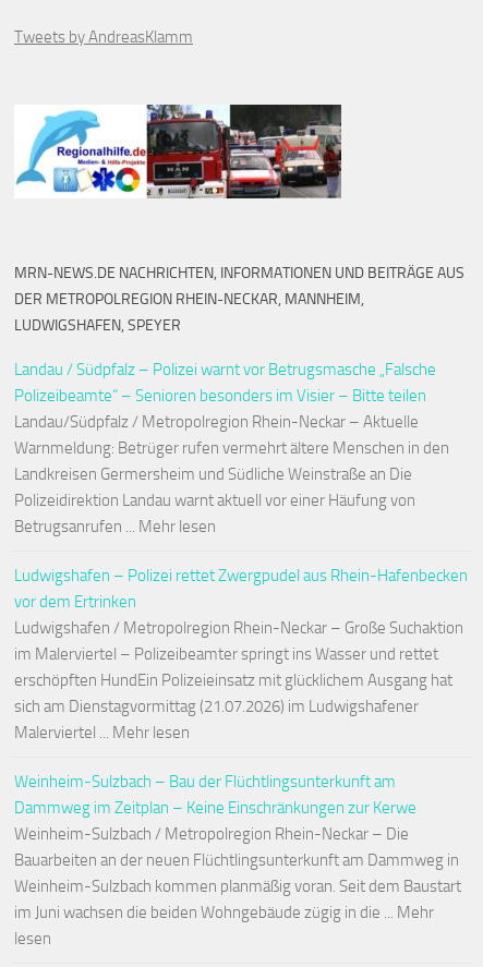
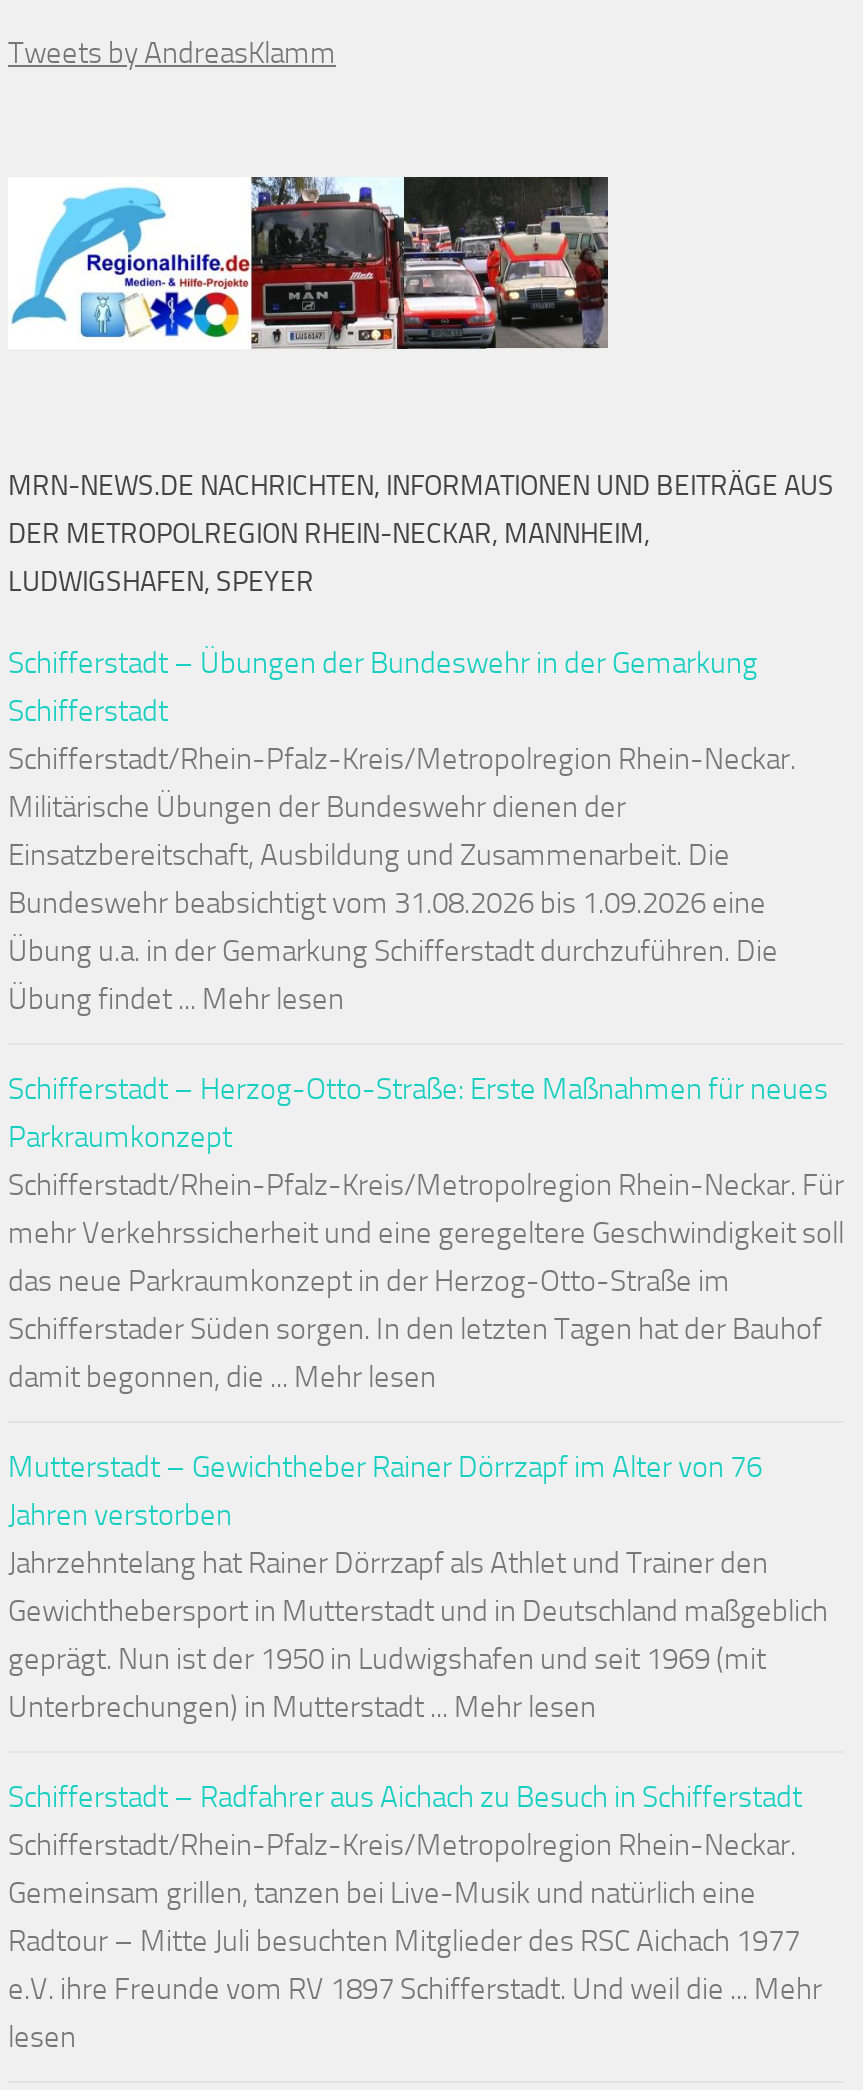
[14,360,468,922] Landau / Südpfalz – Polizei warnt vor Betrugsmasche „Falsche | Polizeibeamte“ – Senioren besonders im Visier – Bitte teilen | Landau/Südpfalz / Metropolregion Rhein-Neckar – Aktuelle | Warnmeldung: Betrüger rufen vermehrt ältere Menschen in den | Landkreisen Germersheim und Südliche Weinstraße an Die | Polizeidirektion Landau warnt aktuell vor einer Häufung von | Betrugsanrufen ... Mehr lesen | Ludwigshafen – Polizei rettet Zwergpudel aus Rhein-Hafenbecken | vor dem Ertrinken | Ludwigshafen / Metropolregion Rhein-Neckar – Große Suchaktion | im Malerviertel – Polizeibeamter springt ins Wasser und rettet | erschöpften HundEin Polizeieinsatz mit glücklichem Ausgang hat | sich am Dienstagvormittag (21.07.2026) im Ludwigshafener | Malerviertel ... Mehr lesen | Weinheim-Sulzbach – Bau der Flüchtlingsunterkunft am | Dammweg im Zeitplan – Keine Einschränkungen zur Kerwe | Weinheim-Sulzbach / Metropolregion Rhein-Neckar – Die | Bauarbeiten an der neuen Flüchtlingsunterkunft am Dammweg in | Weinheim-Sulzbach kommen planmäßig voran. Seit dem Baustart | im Juni wachsen die beiden Wohngebäude zügig in die ... Mehr -> [8,645,844,2007] Schifferstadt – Übungen der Bundeswehr in der Gemarkung | Schifferstadt | Schifferstadt/Rhein-Pfalz-Kreis/Metropolregion Rhein-Neckar. | Militärische Übungen der Bundeswehr dienen der | Einsatzbereitschaft, Ausbildung und Zusammenarbeit. Die | Bundeswehr beabsichtigt vom 31.08.2026 bis 1.09.2026 eine | Übung u.a. in der Gemarkung Schifferstadt durchzuführen. Die | Übung findet ... Mehr lesen | Schifferstadt – Herzog-Otto-Straße: Erste Maßnahmen für neues | Parkraumkonzept | Schifferstadt/Rhein-Pfalz-Kreis/Metropolregion Rhein-Neckar. Für | mehr Verkehrssicherheit und eine geregeltere Geschwindigkeit soll | das neue Parkraumkonzept in der Herzog-Otto-Straße im | Schifferstader Süden sorgen. In den letzten Tagen hat der Bauhof | damit begonnen, die ... Mehr lesen | Mutterstadt – Gewichtheber Rainer Dörrzapf im Alter von 76 | Jahren verstorben | Jahrzehntelang hat Rainer Dörrzapf als Athlet und Trainer den | Gewichthebersport in Mutterstadt und in Deutschland maßgeblich | geprägt. Nun ist der 1950 in Ludwigshafen und seit 1969 (mit | Unterbrechungen) in Mutterstadt ... Mehr lesen | Schifferstadt – Radfahrer aus Aichach zu Besuch in Schifferstadt | Schifferstadt/Rhein-Pfalz-Kreis/Metropolregion Rhein-Neckar. | Gemeinsam grillen, tanzen bei Live-Musik und natürlich eine | Radtour – Mitte Juli besuchten Mitglieder des RSC Aichach 1977 | e.V. ihre Freunde vom RV 1897 Schifferstadt. Und weil die ... Mehr

